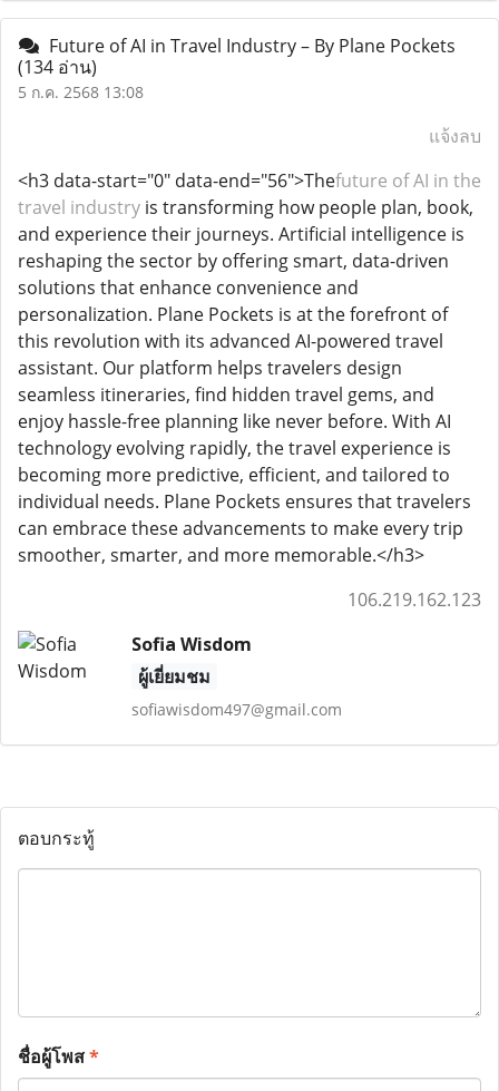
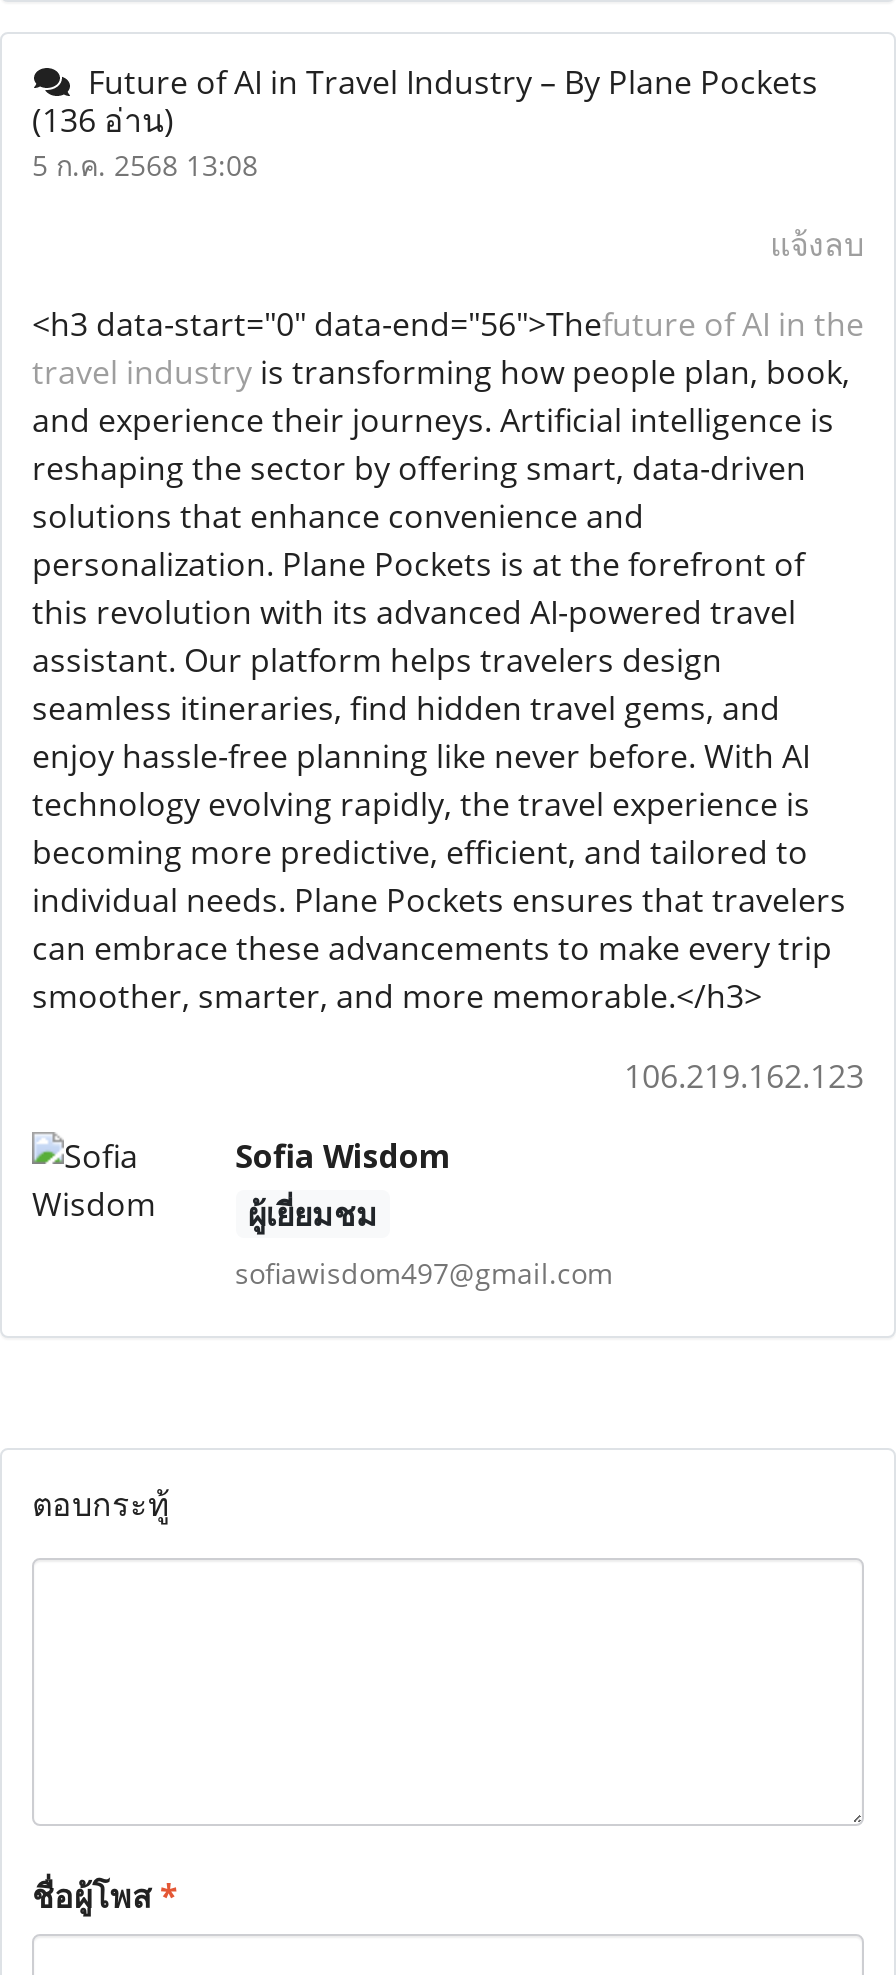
[18,55,97,79] (134 อ่าน) -> [32,98,174,142] (136 อ่าน)

